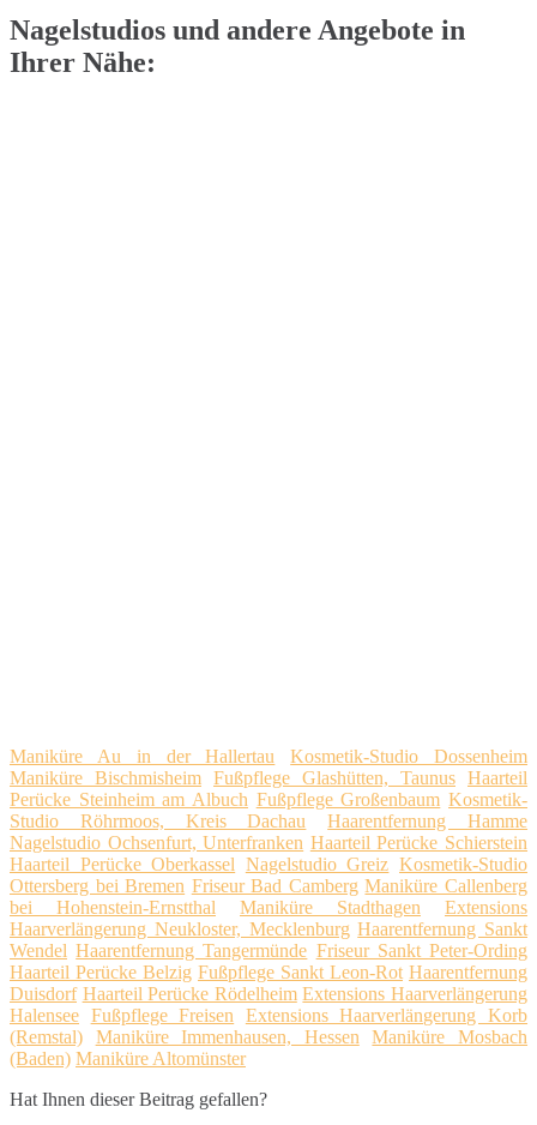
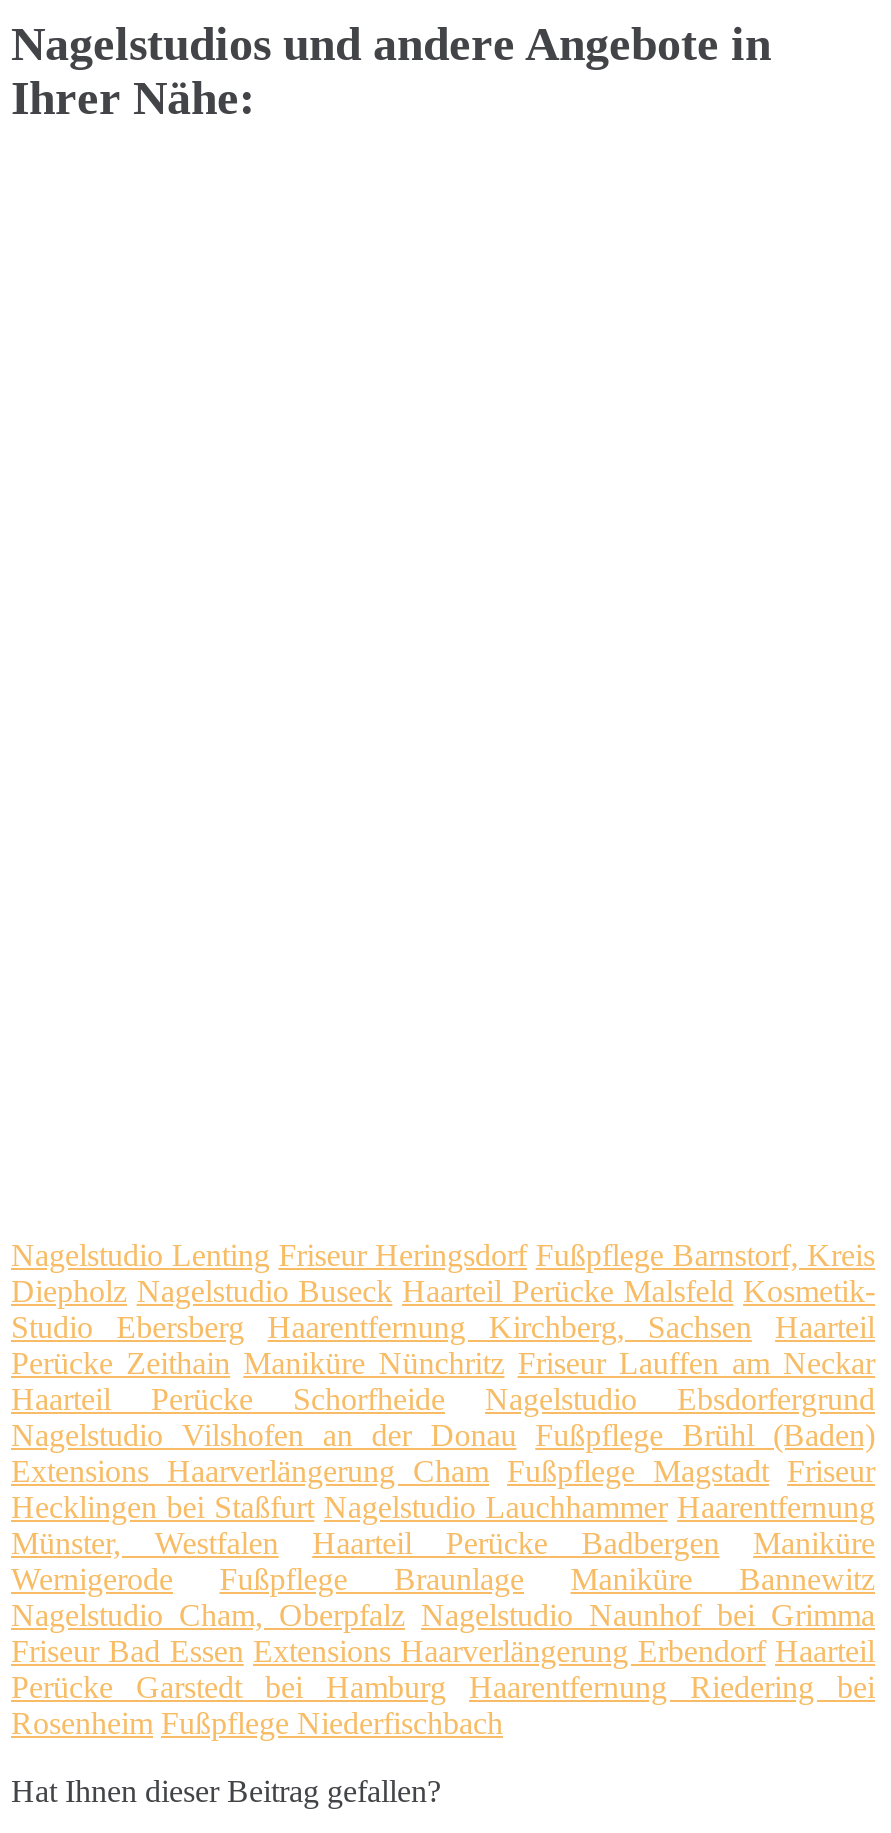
[10,746,527,1069] Maniküre Au in der Hallertau | Kosmetik-Studio Dossenheim | Maniküre Bischmisheim Fußpflege Glashütten, Taunus Haarteil | Perücke Steinheim am Albuch Fußpflege Großenbaum Kosmetik- | Studio Röhrmoos, Kreis Dachau | Haarentfernung Hamme | Nagelstudio Ochsenfurt, Unterfranken Haarteil Perücke Schierstein | Haarteil Perücke Oberkassel Nagelstudio Greiz Kosmetik-Studio | Ottersberg bei Bremen Friseur Bad Camberg Maniküre Callenberg | bei Hohenstein-Ernstthal | Maniküre Stadthagen | Extensions | Haarverlängerung Neukloster, Mecklenburg Haarentfernung Sankt | Wendel Haarentfernung Tangermünde Friseur Sankt Peter-Ording | Haarteil Perücke Belzig Fußpflege Sankt Leon-Rot Haarentfernung | Duisdorf Haarteil Perücke Rödelheim Extensions Haarverlängerung | Halensee Fußpflege Freisen Extensions Haarverlängerung Korb | (Remstal) | Maniküre Immenhausen, Hessen | Maniküre Mosbach | (Baden) Maniküre Altomünster -> [11,1238,875,1740] Nagelstudio Lenting Friseur Heringsdorf Fußpflege Barnstorf, Kreis | Diepholz Nagelstudio Buseck Haarteil Perücke Malsfeld Kosmetik- | Studio Ebersberg | Haarentfernung Kirchberg, Sachsen | Haarteil | Perücke Zeithain Maniküre Nünchritz Friseur Lauffen am Neckar | Haarteil Perücke Schorfheide | Nagelstudio Ebsdorfergrund | Nagelstudio Vilshofen an der Donau Fußpflege Brühl (Baden) | Extensions Haarverlängerung Cham Fußpflege Magstadt Friseur | Hecklingen bei Staßfurt Nagelstudio Lauchhammer Haarentfernung | Münster, Westfalen | Haarteil Perücke Badbergen | Maniküre | Wernigerode | Fußpflege Braunlage | Maniküre Bannewitz | Nagelstudio Cham, Oberpfalz Nagelstudio Naunhof bei Grimma | Friseur Bad Essen Extensions Haarverlängerung Erbendorf Haarteil | Perücke Garstedt bei Hamburg | Haarentfernung Riedering bei | Rosenheim Fußpflege Niederfischbach

